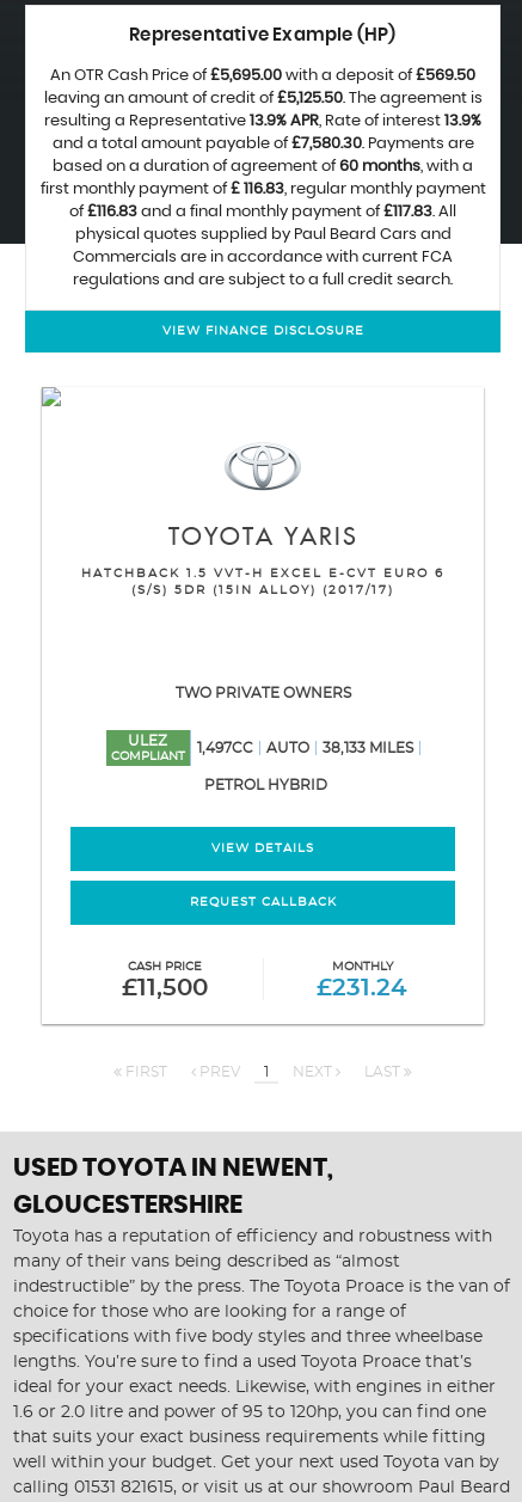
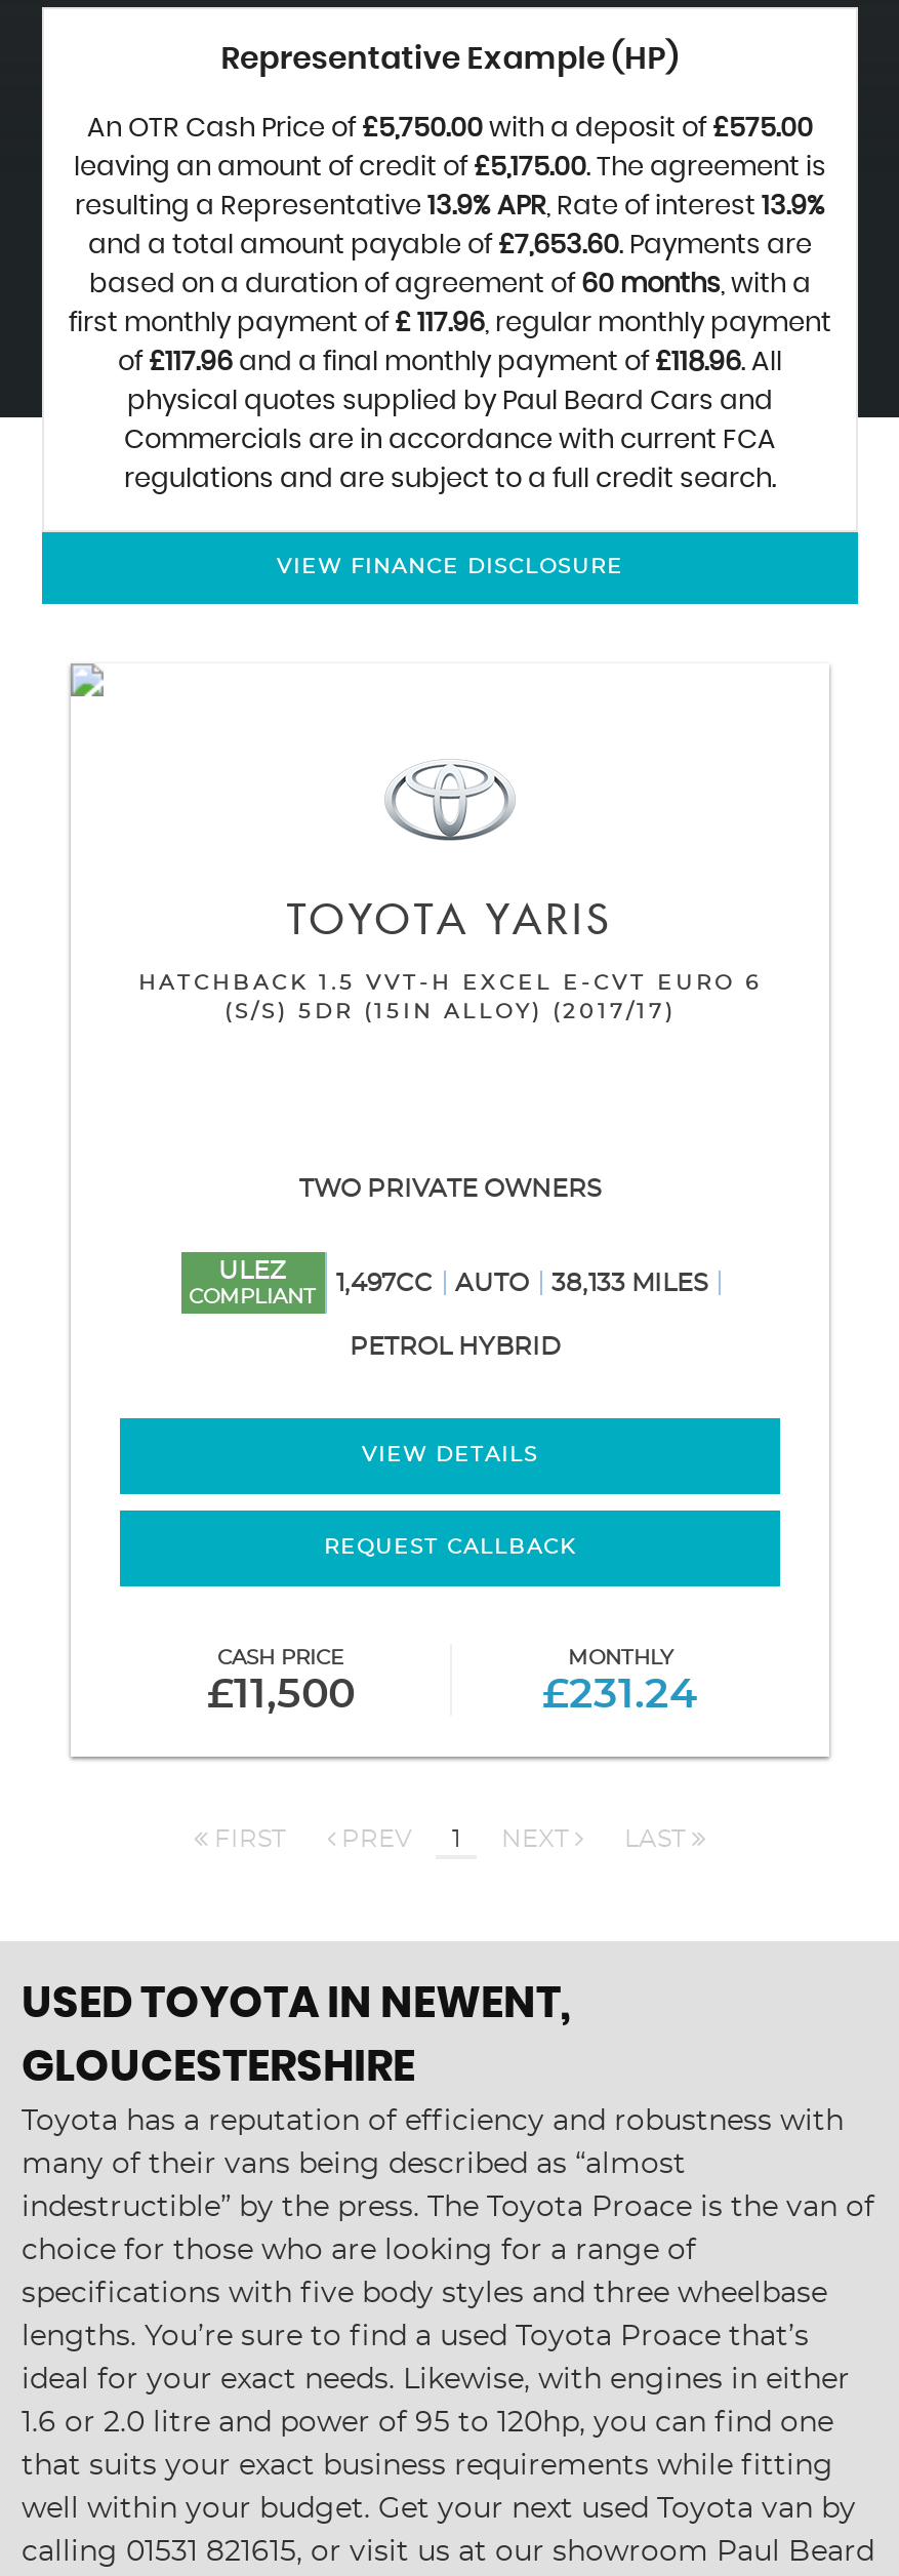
[50,68,475,84] An OTR Cash Price of £5,695.00 with a deposit of £569.50 -> [87,116,813,143] An OTR Cash Price of £5,750.00 with a deposit of £575.00
[44,91,482,106] leaving an amount of credit of £5,125.50. The agreement is -> [74,155,826,182] leaving an amount of credit of £5,175.00. The agreement is
[52,136,474,152] and a total amount payable of £7,580.30. Payments are -> [88,233,812,259] and a total amount payable of £7,653.60. Payments are
[40,182,486,197] first monthly payment of £ 116.83, regular monthly payment -> [69,311,831,337] first monthly payment of £ 117.96, regular monthly payment
[69,204,456,220] of £116.83 and a final monthly payment of £117.83. All -> [118,350,782,376] of £117.96 and a final monthly payment of £118.96. All

